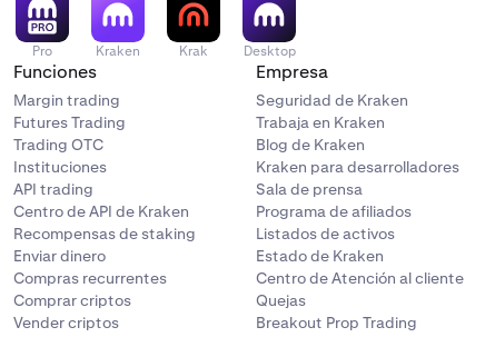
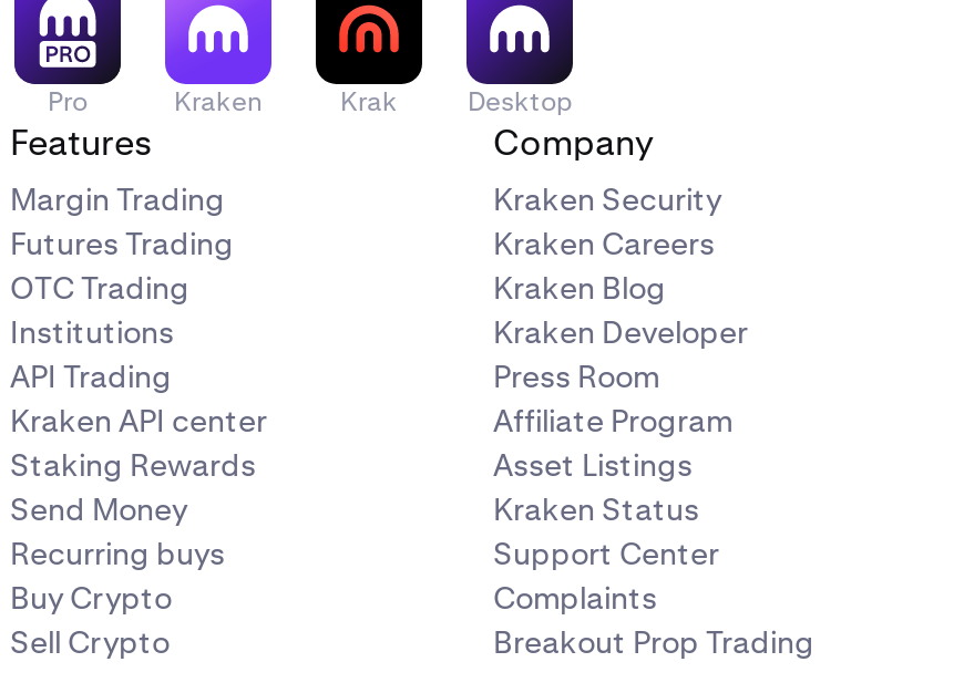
[13,60,120,110] Funciones | Margin trading -> [10,120,225,219] Features | Margin Trading
[256,60,464,310] Empresa | Seguridad de Kraken | Trabaja en Kraken | Blog de Kraken | Kraken para desarrolladores | Sala de prensa | Programa de afiliados | Listados de activos | Estado de Kraken | Centro de Atención al cliente | Quejas -> [493,120,748,618] Company | Kraken Security | Kraken Careers | Kraken Blog | Kraken Developer | Press Room | Affiliate Program | Asset Listings | Kraken Status | Support Center | Complaints
[13,135,196,333] Trading OTC | Instituciones | API trading | Centro de API de Kraken | Recompensas de staking | Enviar dinero | Compras recurrentes | Comprar criptos | Vender criptos -> [10,268,267,662] OTC Trading | Institutions | API Trading | Kraken API center | Staking Rewards | Send Money | Recurring buys | Buy Crypto | Sell Crypto

